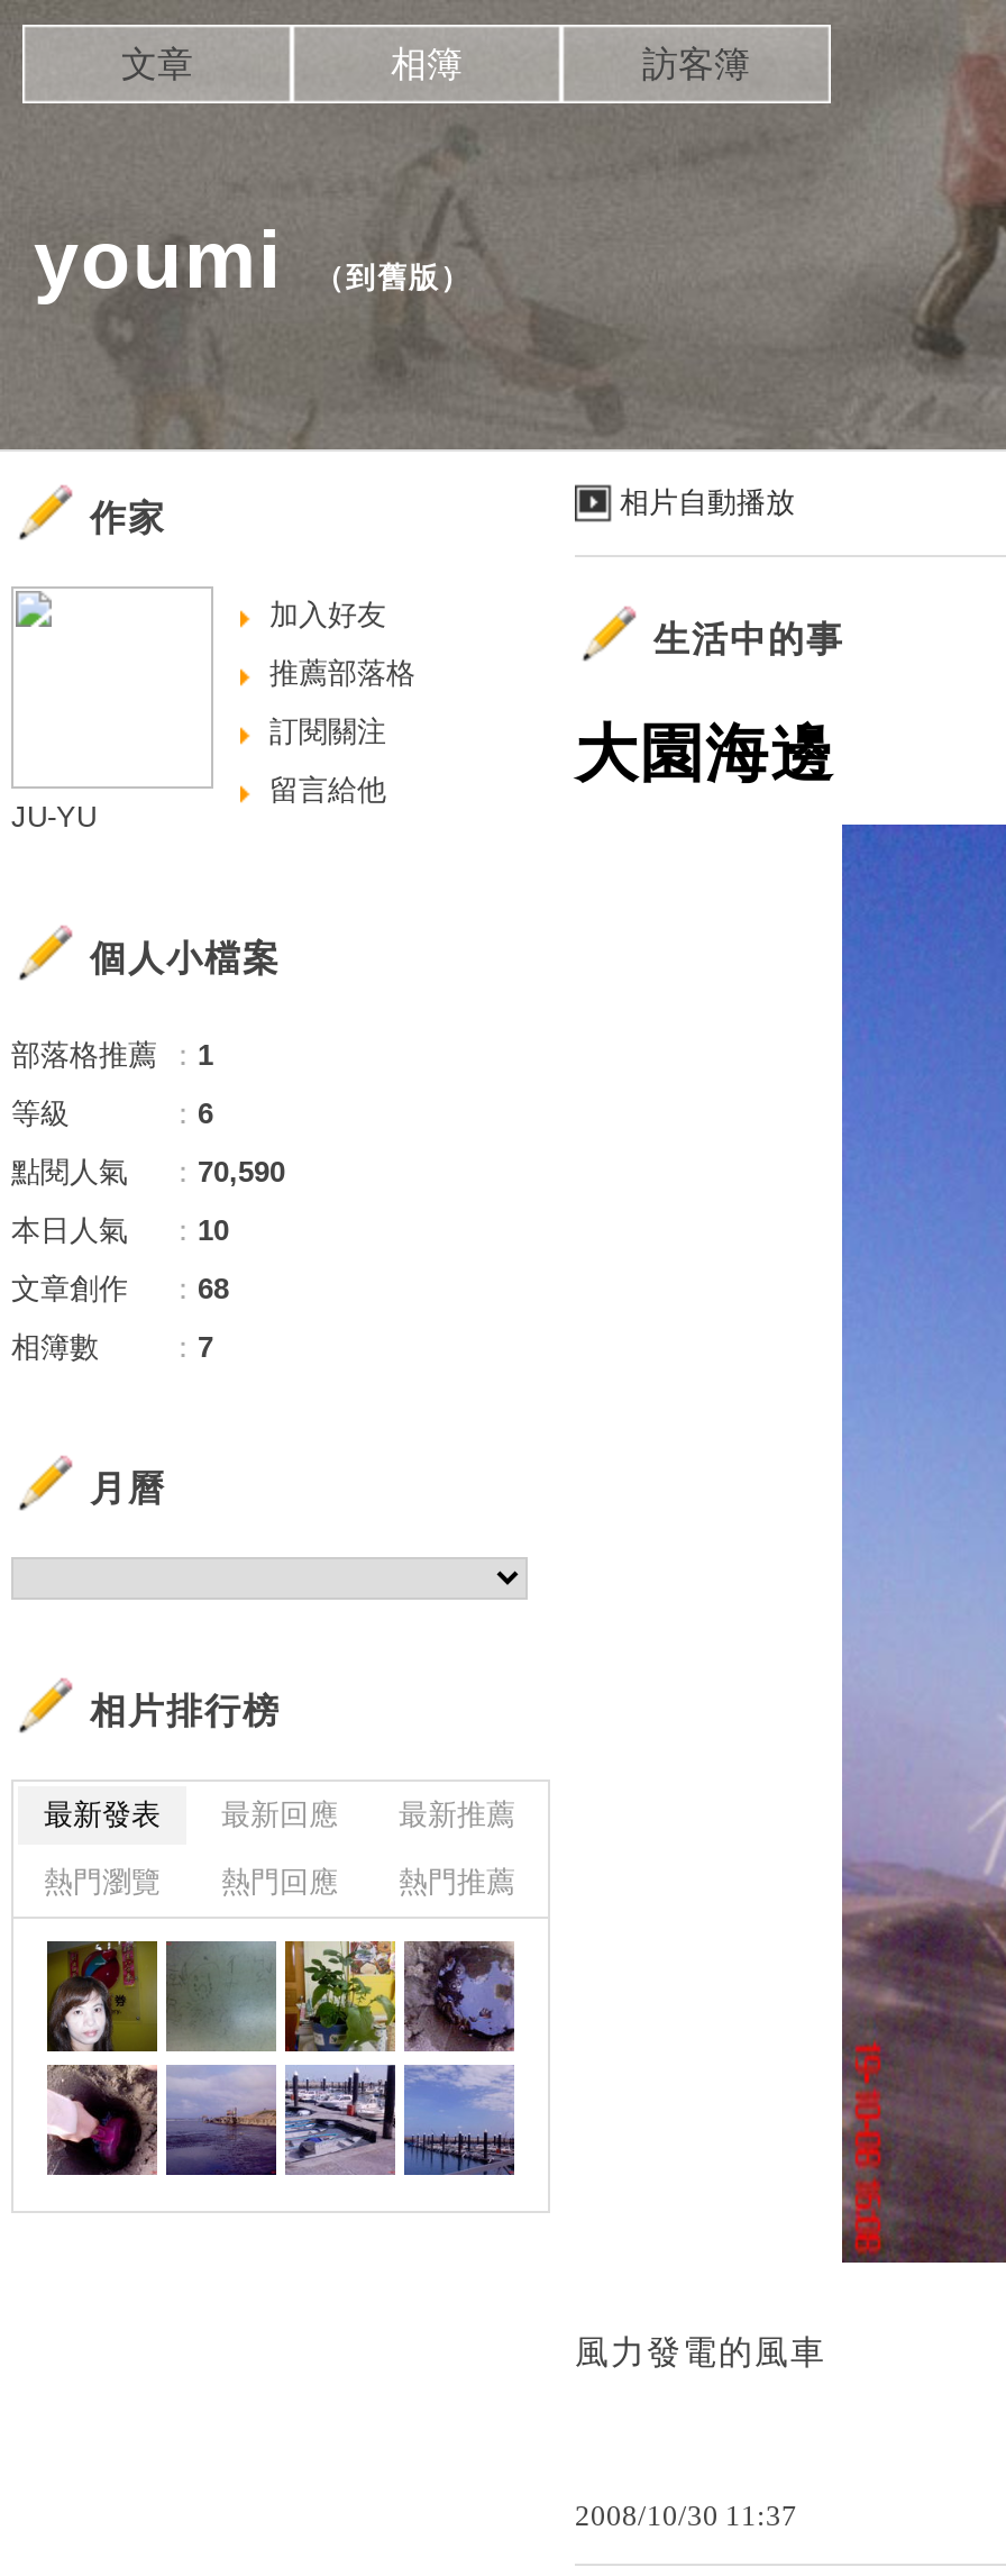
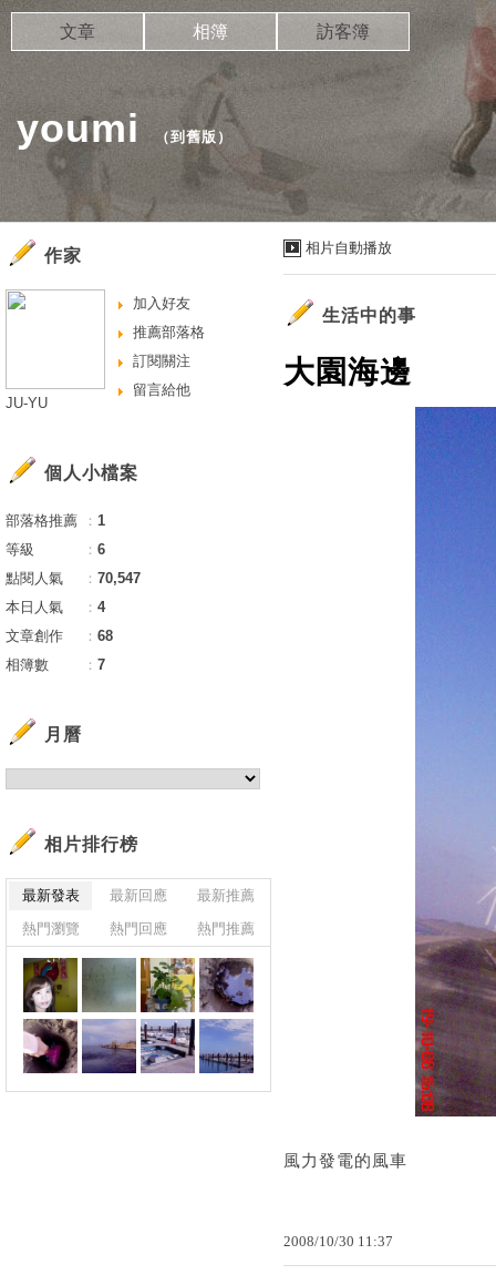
[11,1155,285,1189] 點閱人氣 ：70,590 -> [6,570,141,587] 點閱人氣 ：70,547
[11,1213,229,1247] 本日人氣 ：10 -> [6,599,105,615] 本日人氣 ：4

